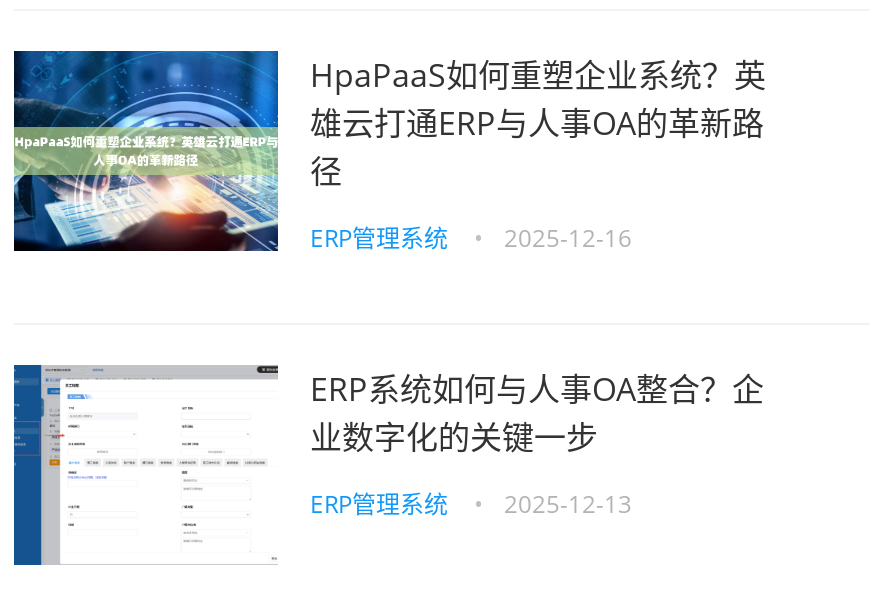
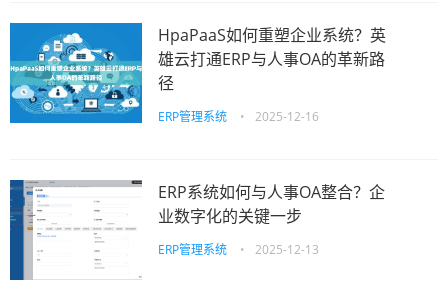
[12,49,280,253] [image] -> [9,22,143,124] [image]

